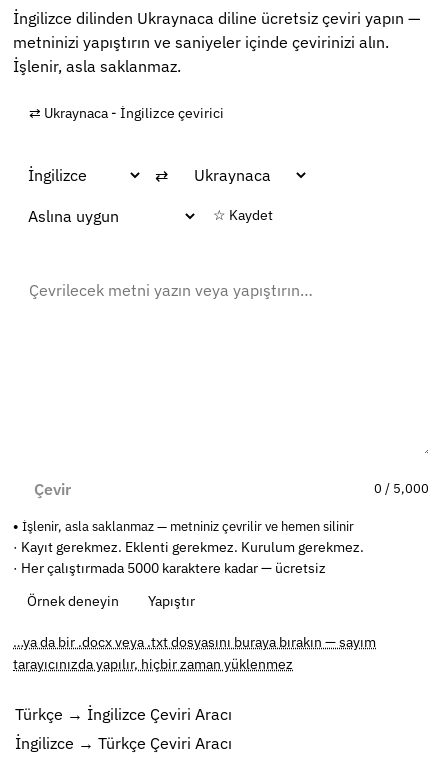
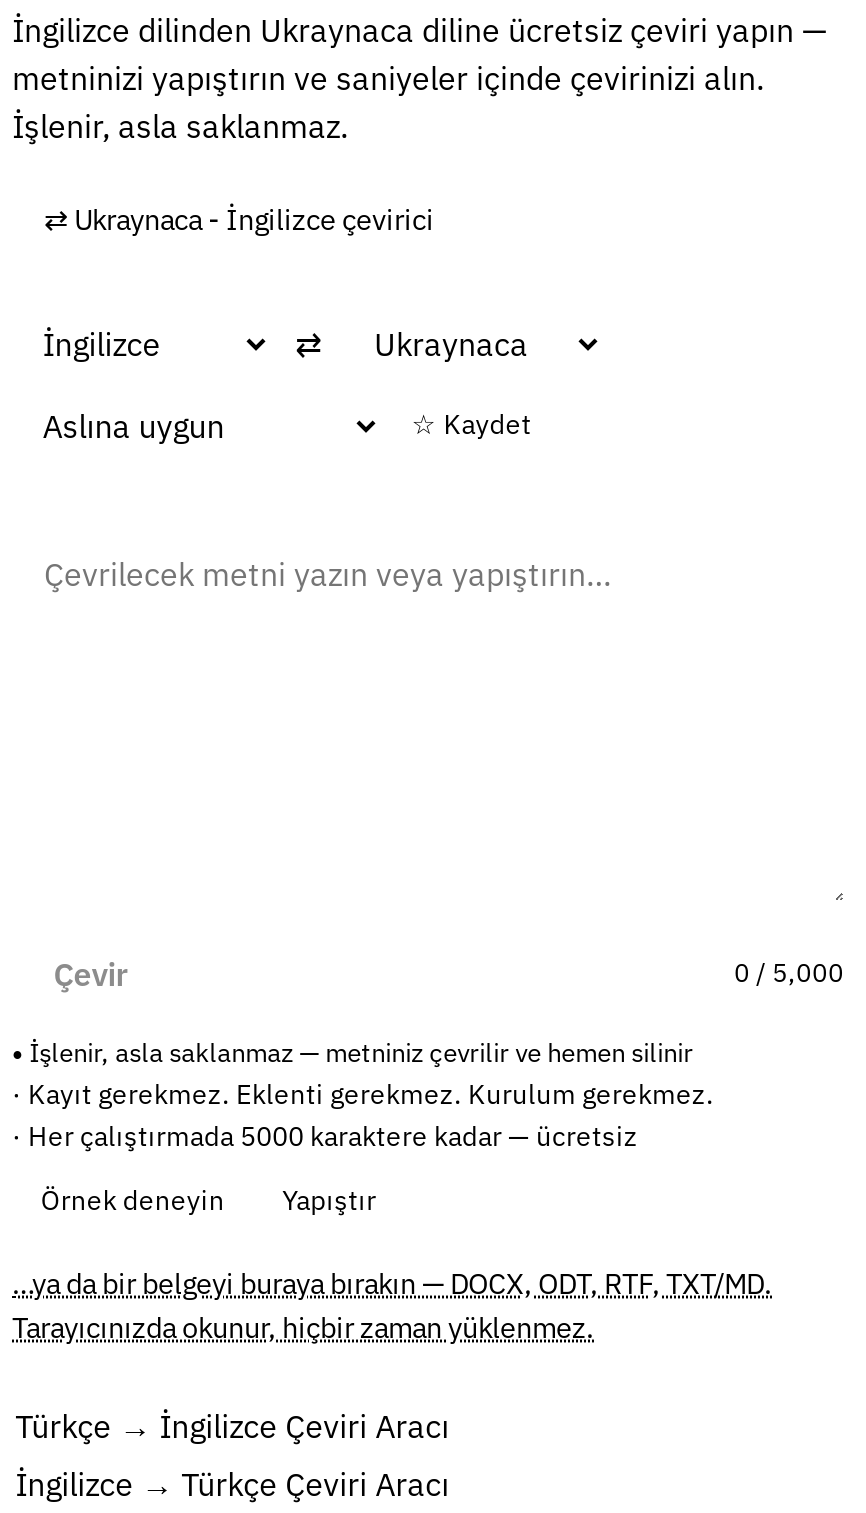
[13,632,376,651] …ya da bir .docx veya .txt dosyasını buraya bırakın — sayım -> [12,1264,772,1302] …ya da bir belgeyi buraya bırakın — DOCX, ODT, RTF, TXT/MD.
[13,654,293,673] tarayıcınızda yapılır, hiçbir zaman yüklenmez -> [12,1308,594,1346] Tarayıcınızda okunur, hiçbir zaman yüklenmez.

